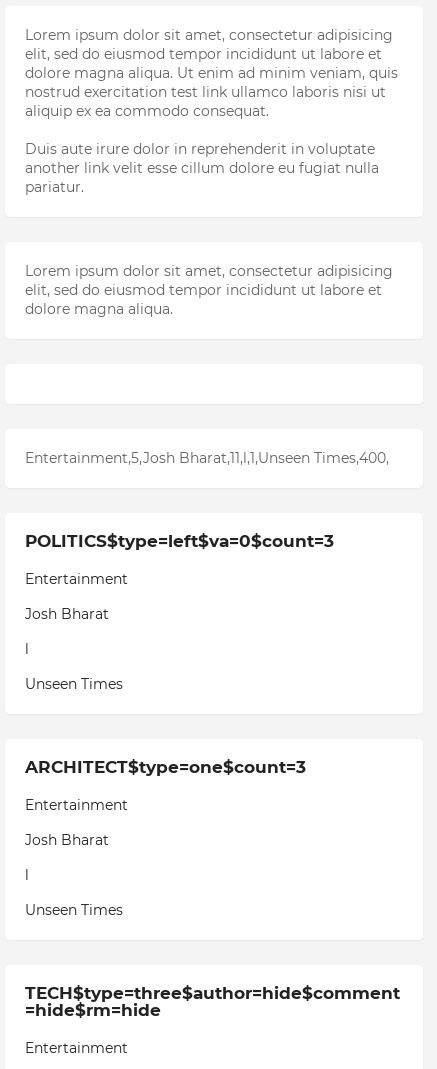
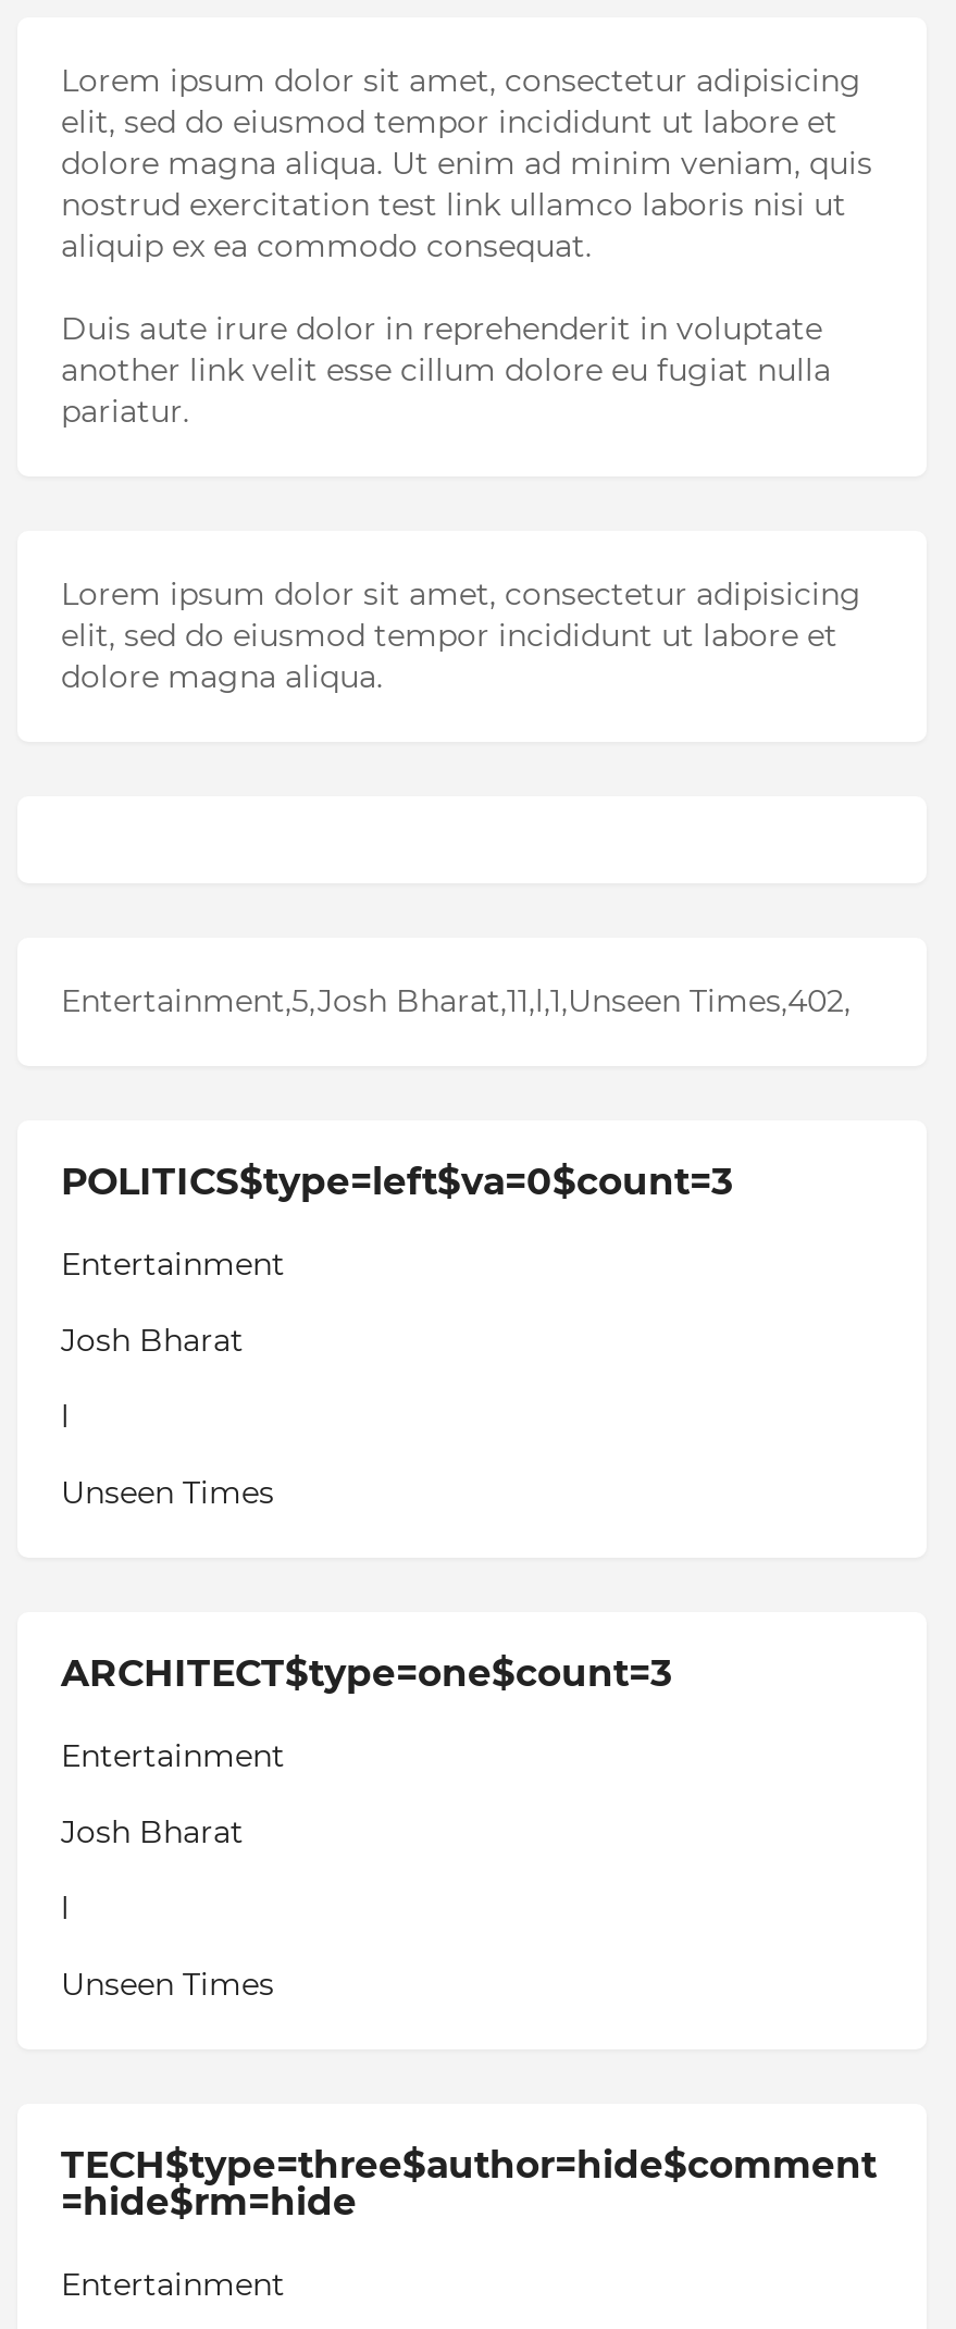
[25,449,389,467] Entertainment,5,Josh Bharat,11,l,1,Unseen Times,400, -> [61,982,851,1021] Entertainment,5,Josh Bharat,11,l,1,Unseen Times,402,

